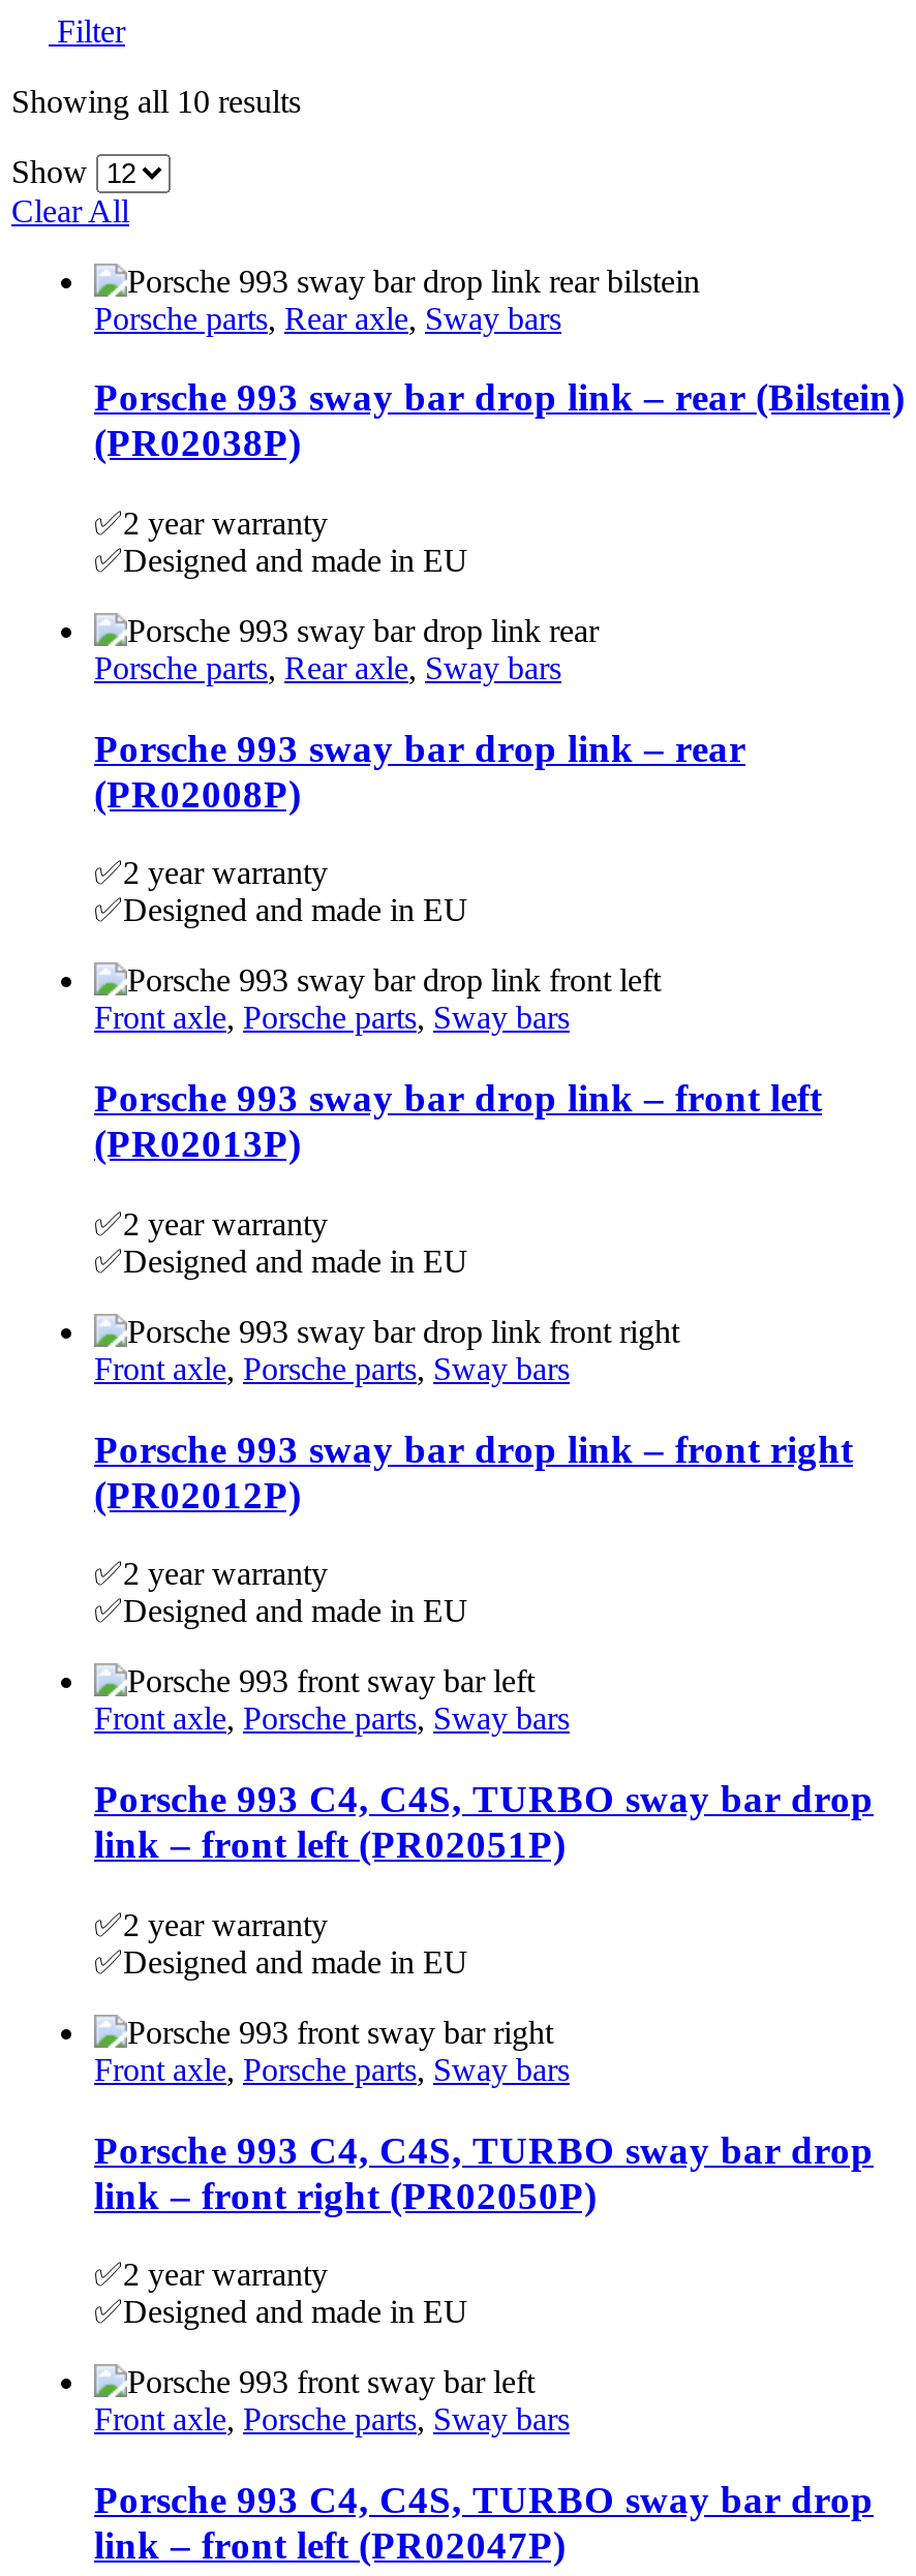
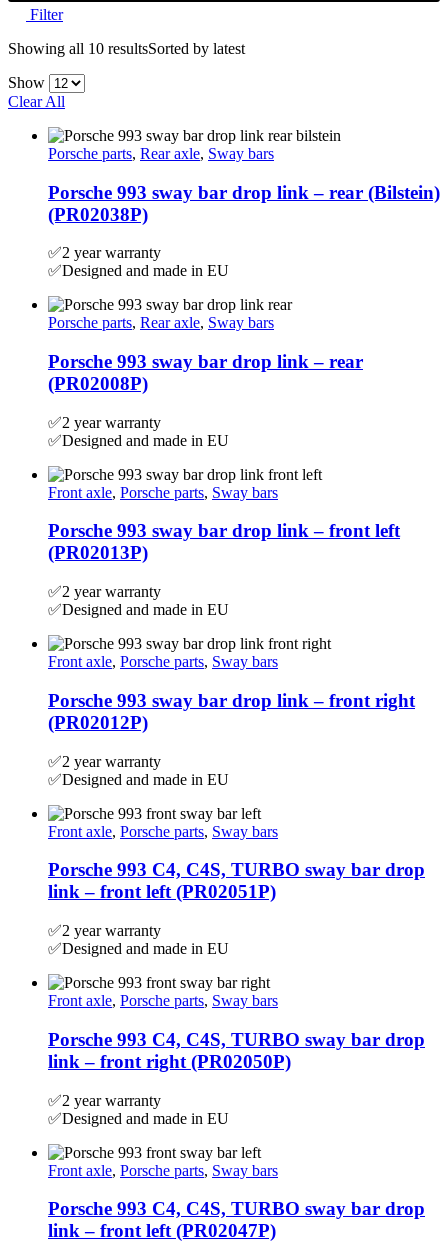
[11,82,301,118] Showing all 10 results -> [8,40,245,57] Showing all 10 resultsSorted by latest

